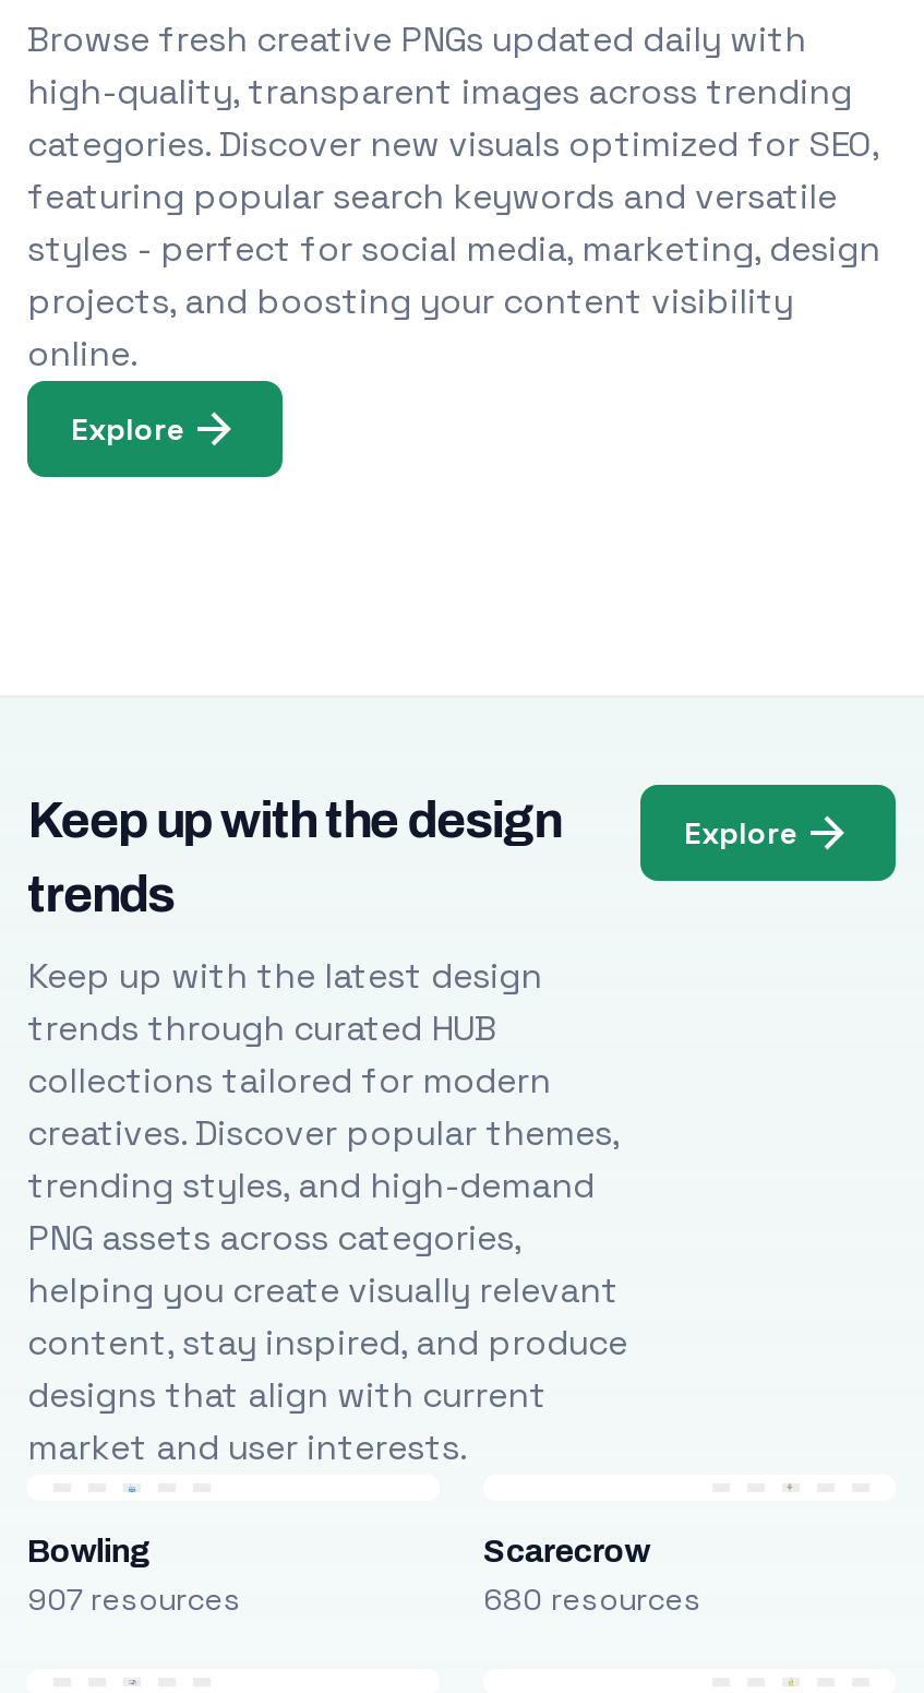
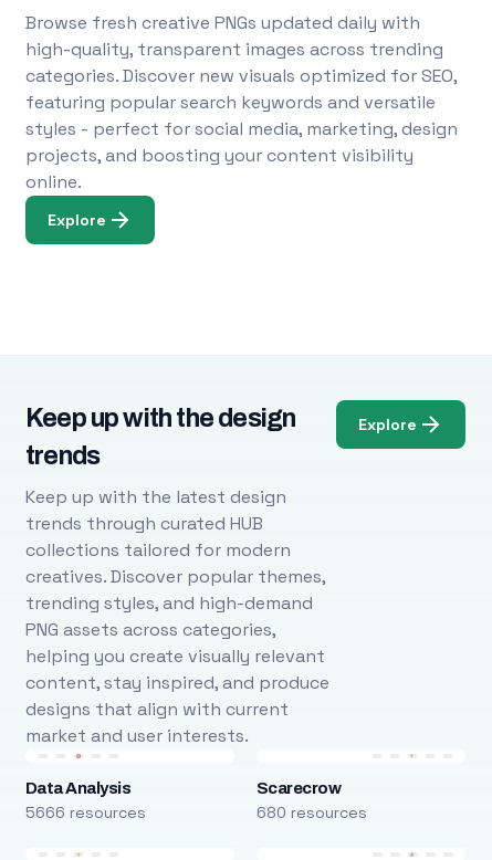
[27,1534,241,1619] Bowling | 907 resources -> [25,779,146,822] Data Analysis | 5666 resources

